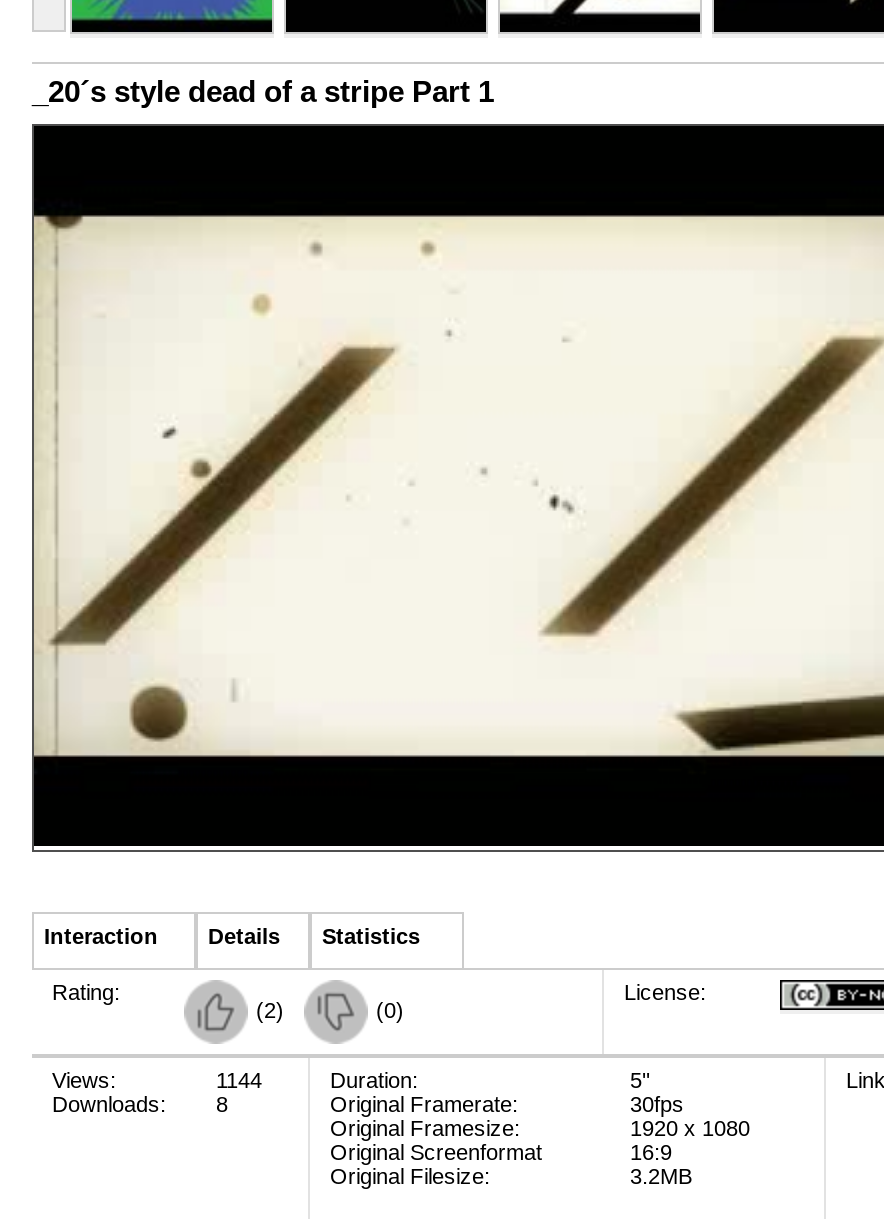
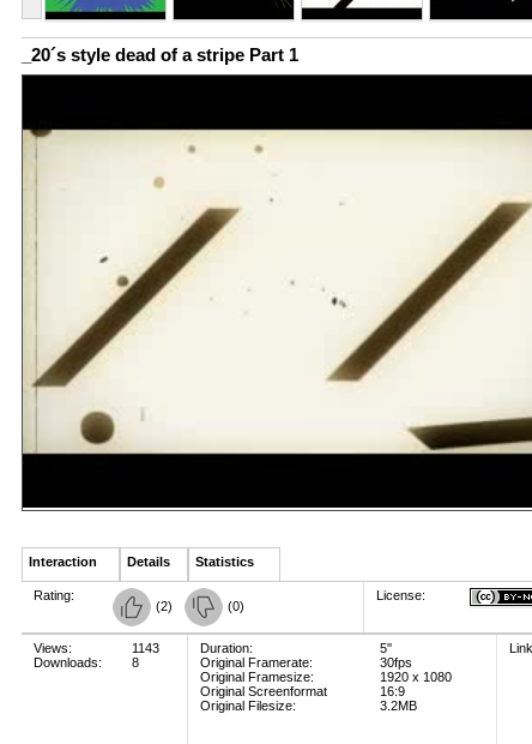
[216,1068,262,1092] 1144 -> [132,641,159,655] 1143

